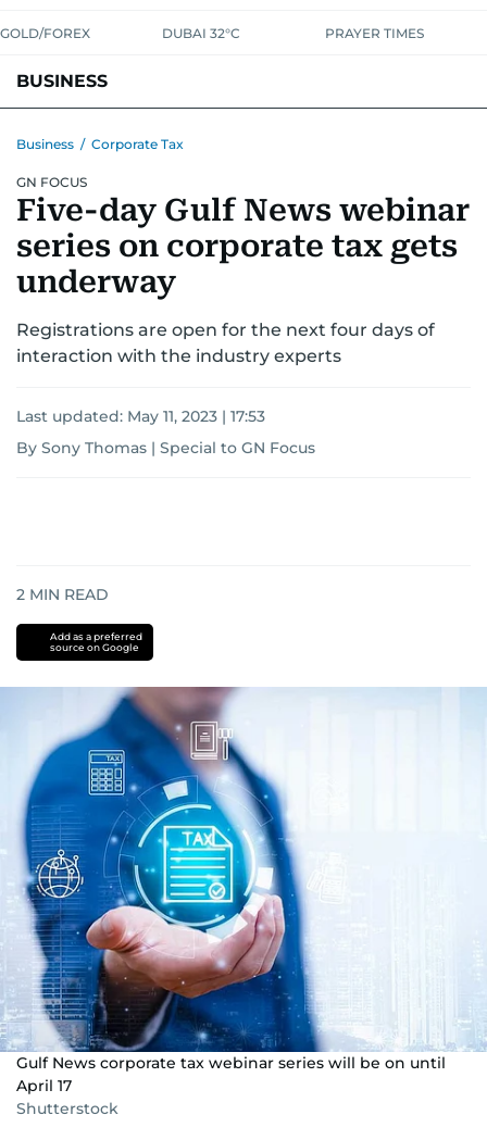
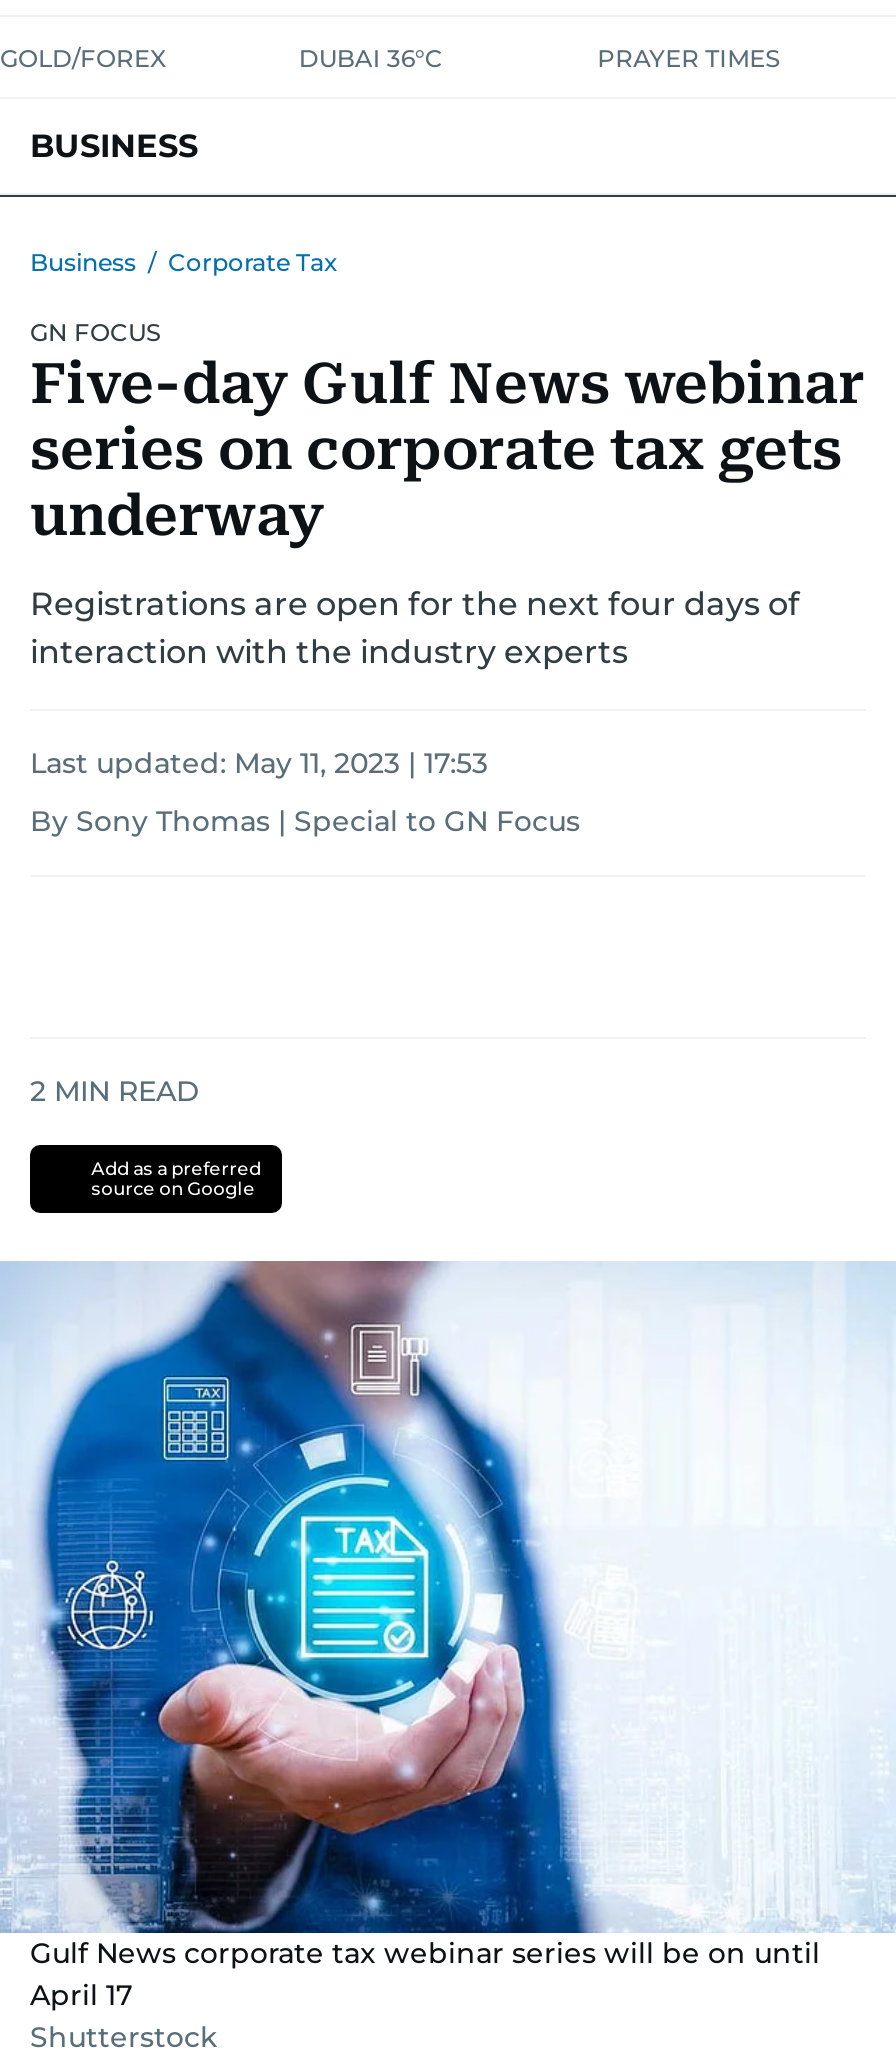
[162,25,241,41] DUBAI 32°C -> [299,43,443,73] DUBAI 36°C

